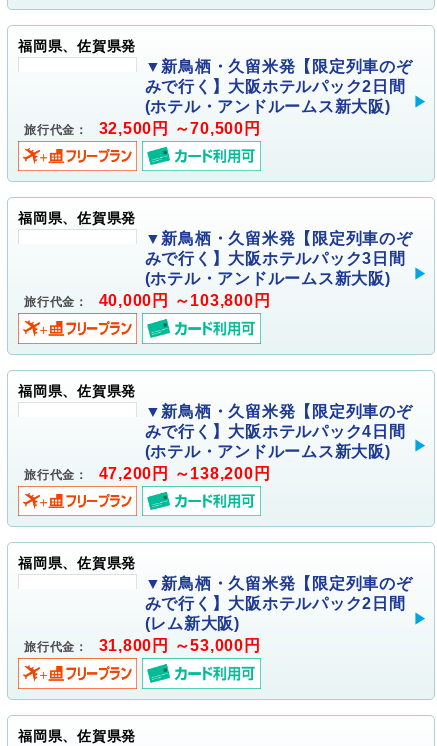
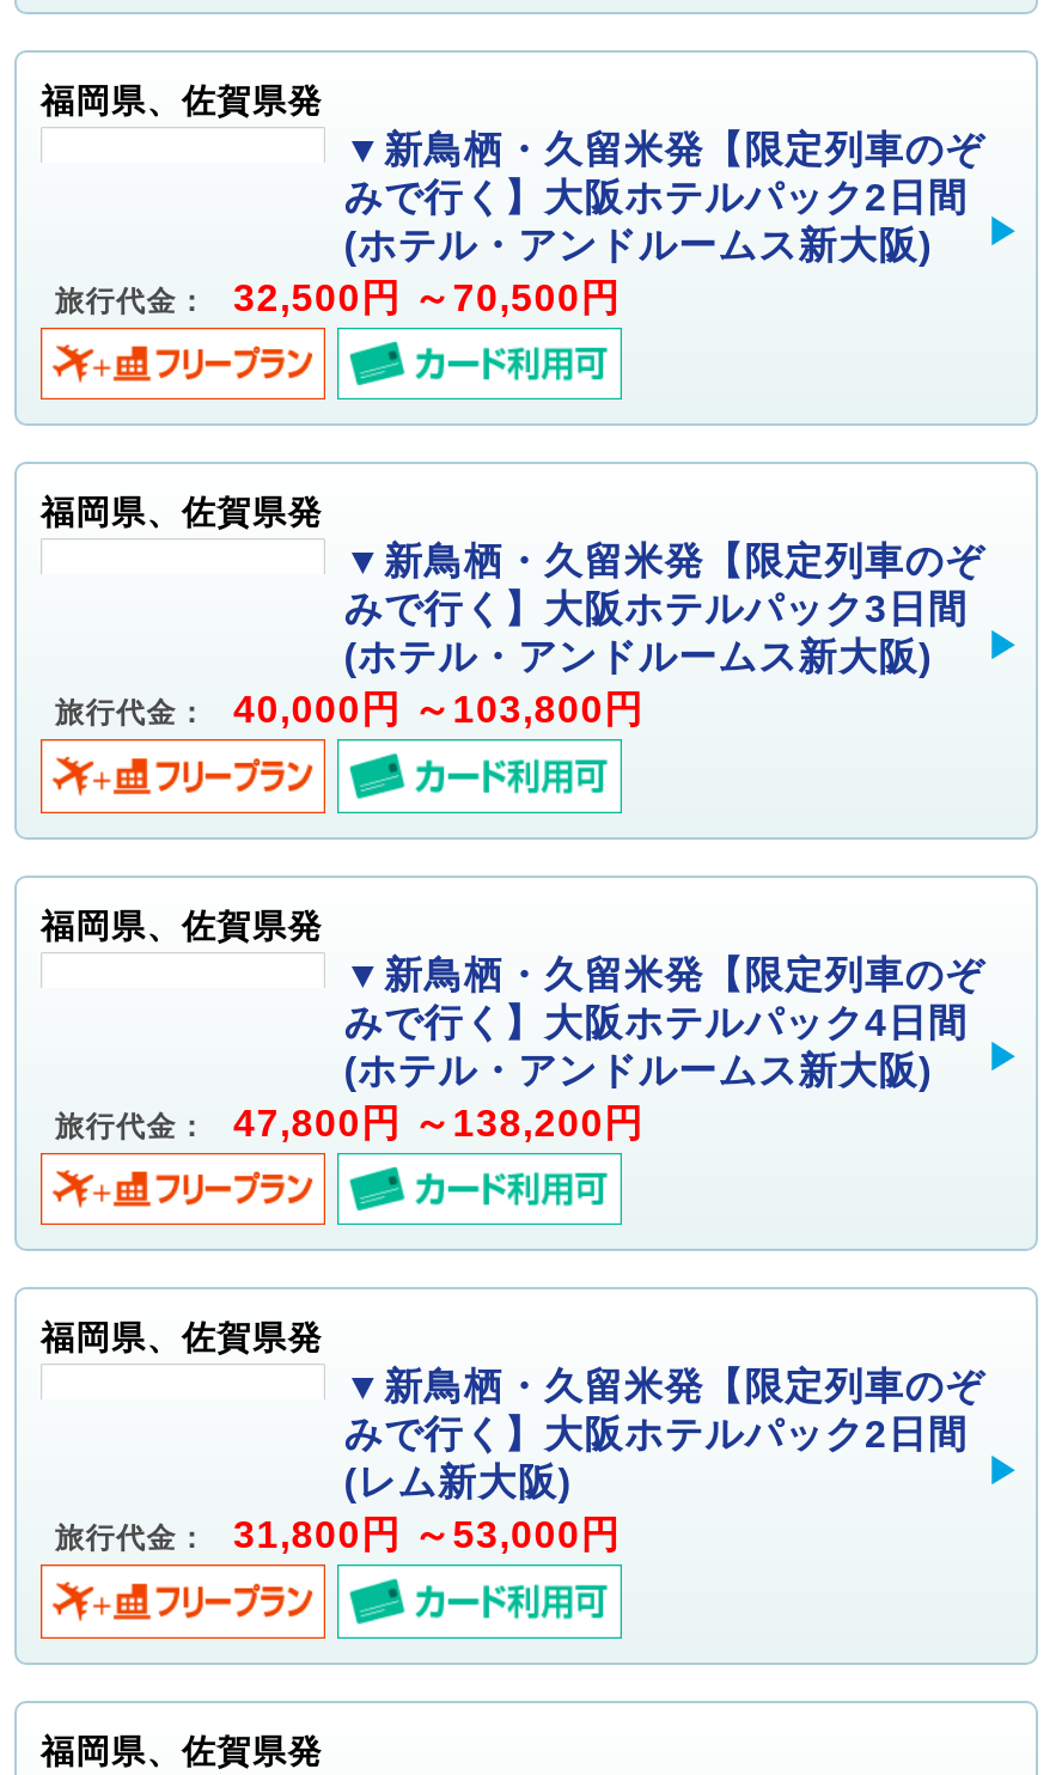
[24,465,270,482] 旅行代金： 47,200円 ～138,200円 -> [55,1102,644,1143] 旅行代金： 47,800円 ～138,200円

